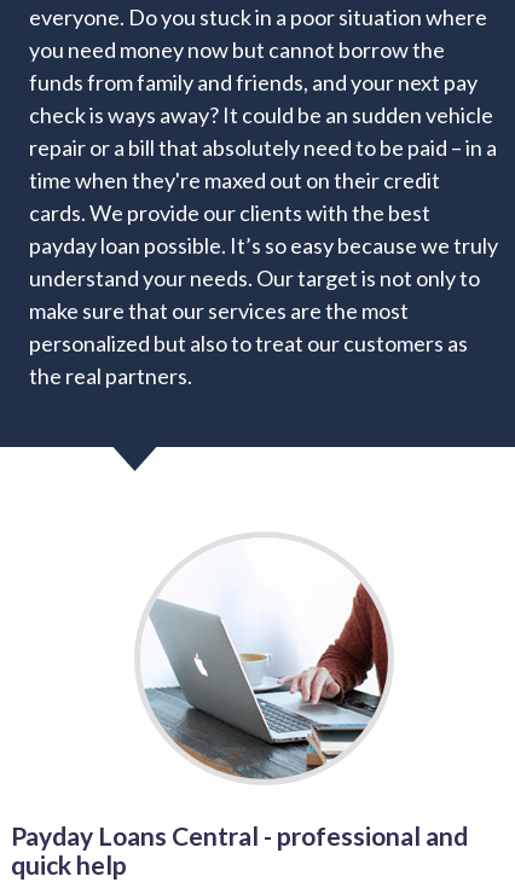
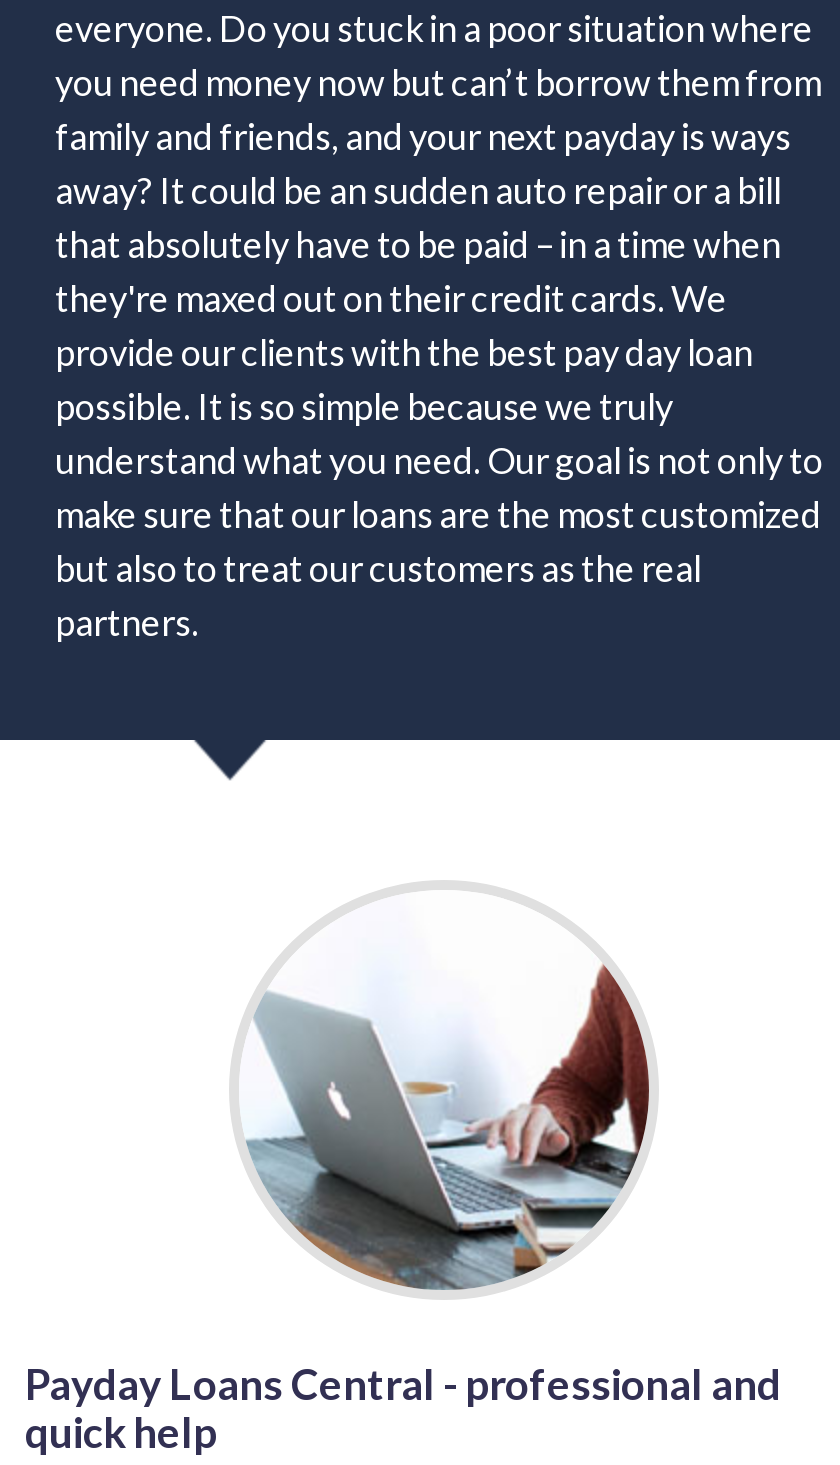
[29,36,498,389] you need money now but cannot borrow the | funds from family and friends, and your next pay | check is ways away? It could be an sudden vehicle | repair or a bill that absolutely need to be paid – in a | time when they're maxed out on their credit | cards. We provide our clients with the best | payday loan possible. It’s so easy because we truly | understand your needs. Our target is not only to | make sure that our services are the most | personalized but also to treat our customers as | the real partners. -> [55,60,823,644] you need money now but can’t borrow them from | family and friends, and your next payday is ways | away? It could be an sudden auto repair or a bill | that absolutely have to be paid – in a time when | they're maxed out on their credit cards. We | provide our clients with the best pay day loan | possible. It is so simple because we truly | understand what you need. Our goal is not only to | make sure that our loans are the most customized | but also to treat our customers as the real | partners.

